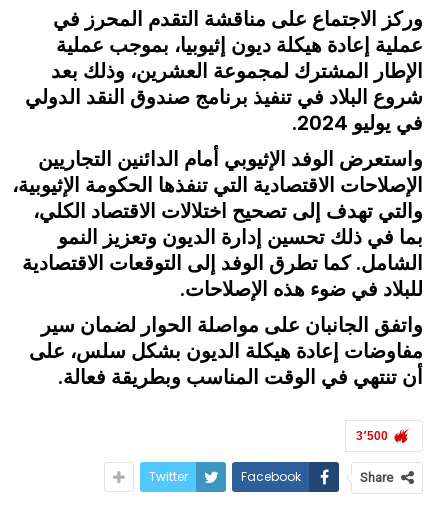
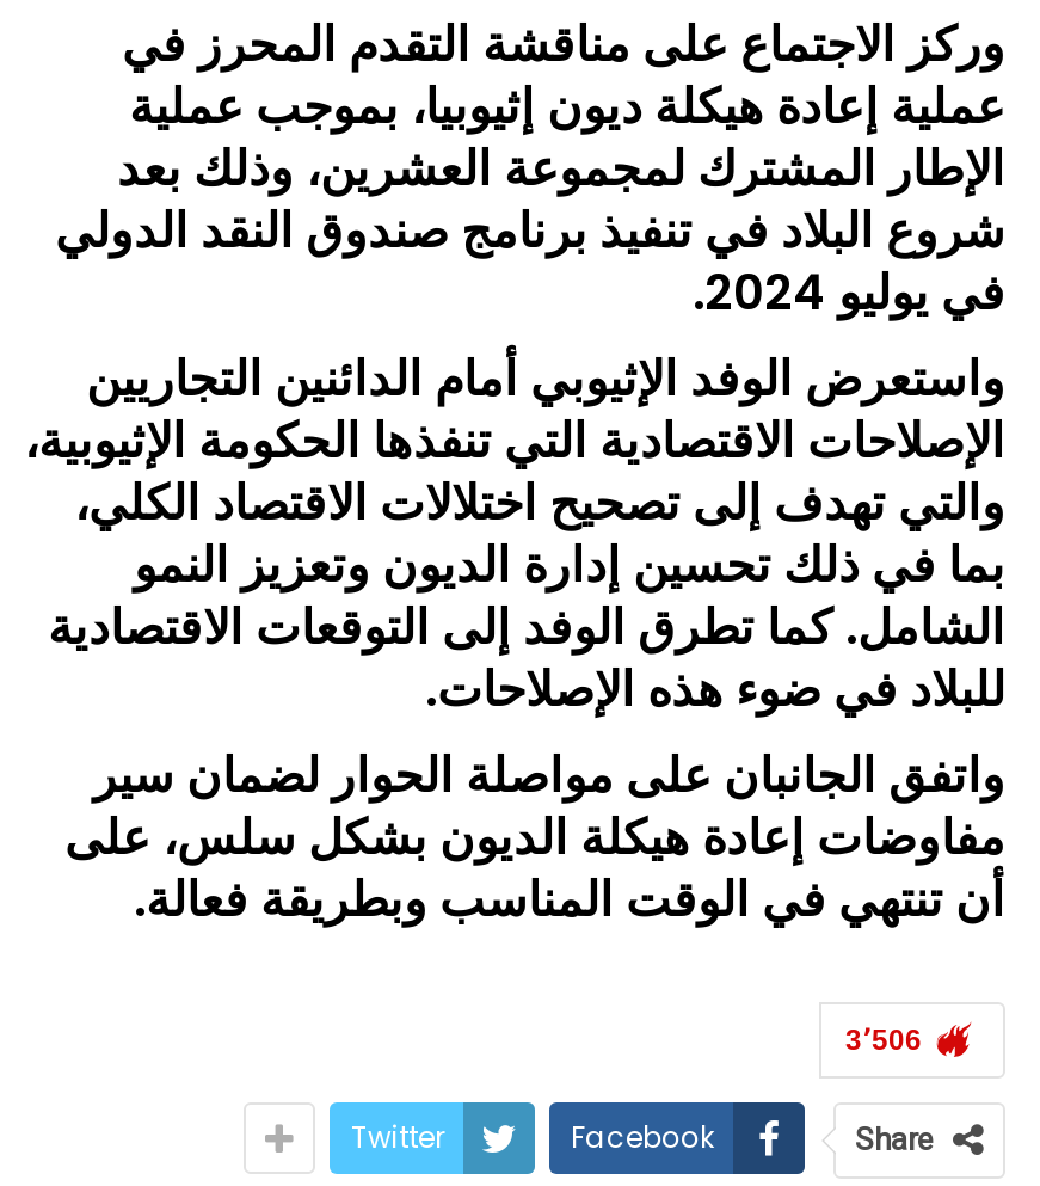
[356,429,388,443] 3٬500 -> [845,1025,922,1058] 3٬506

